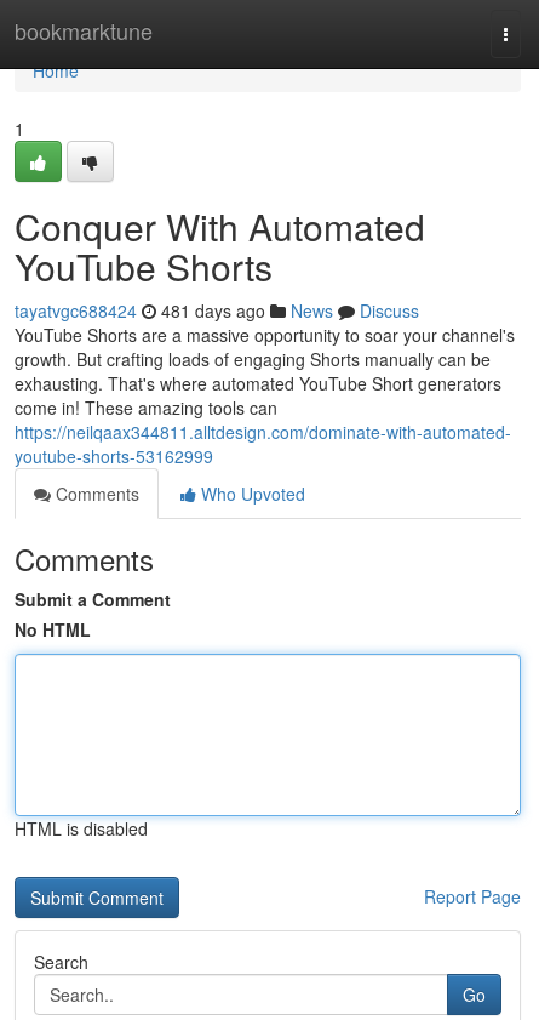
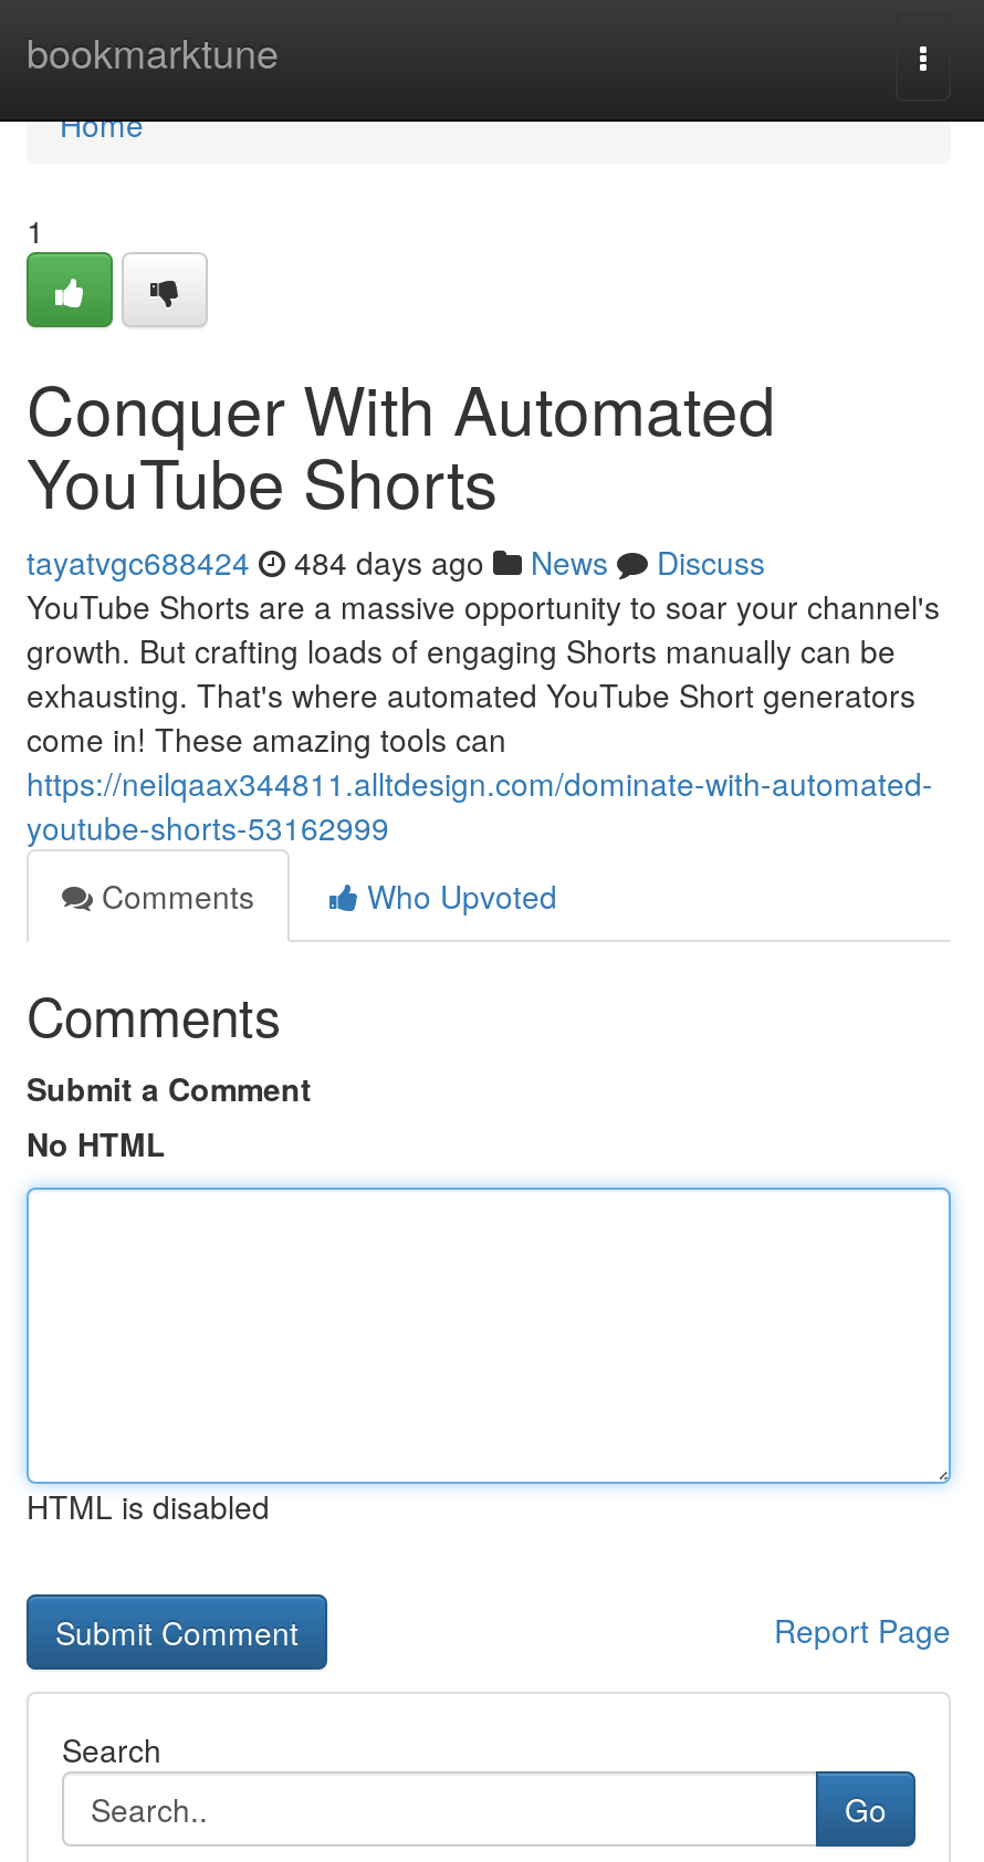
[15,298,419,323] tayatvgc688424 481 days ago News Discuss -> [27,540,765,584] tayatvgc688424 484 days ago News Discuss

